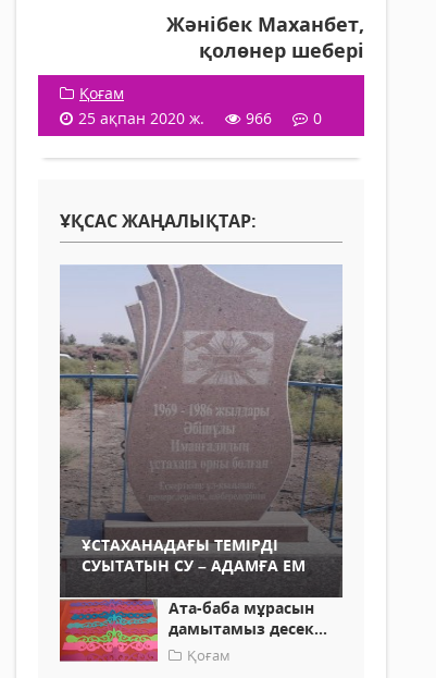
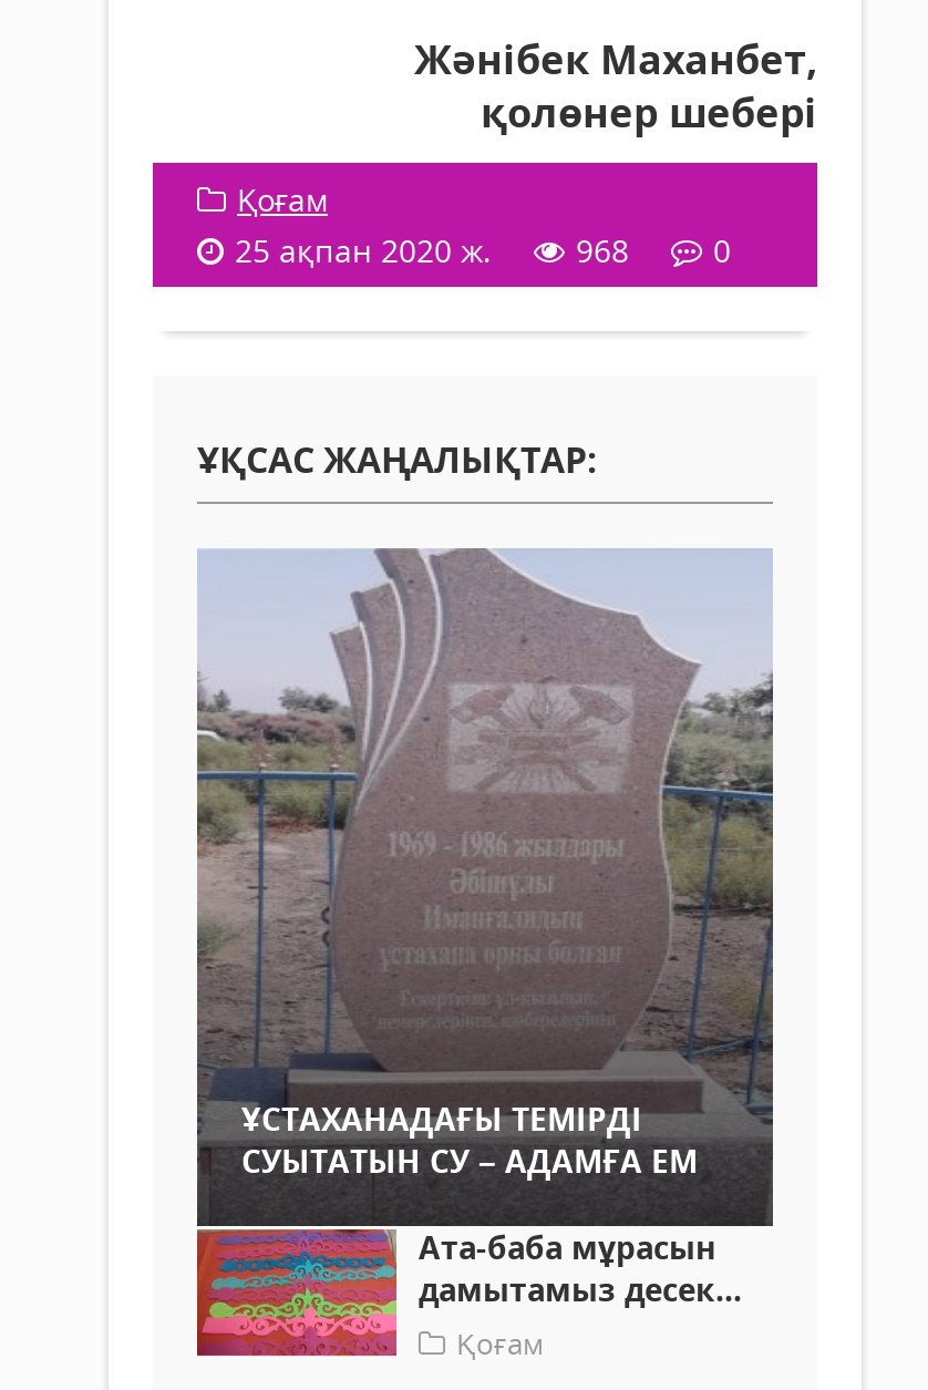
[78,107,322,128] 25 ақпан 2020 ж. 966 0 -> [235,229,731,271] 25 ақпан 2020 ж. 968 0

